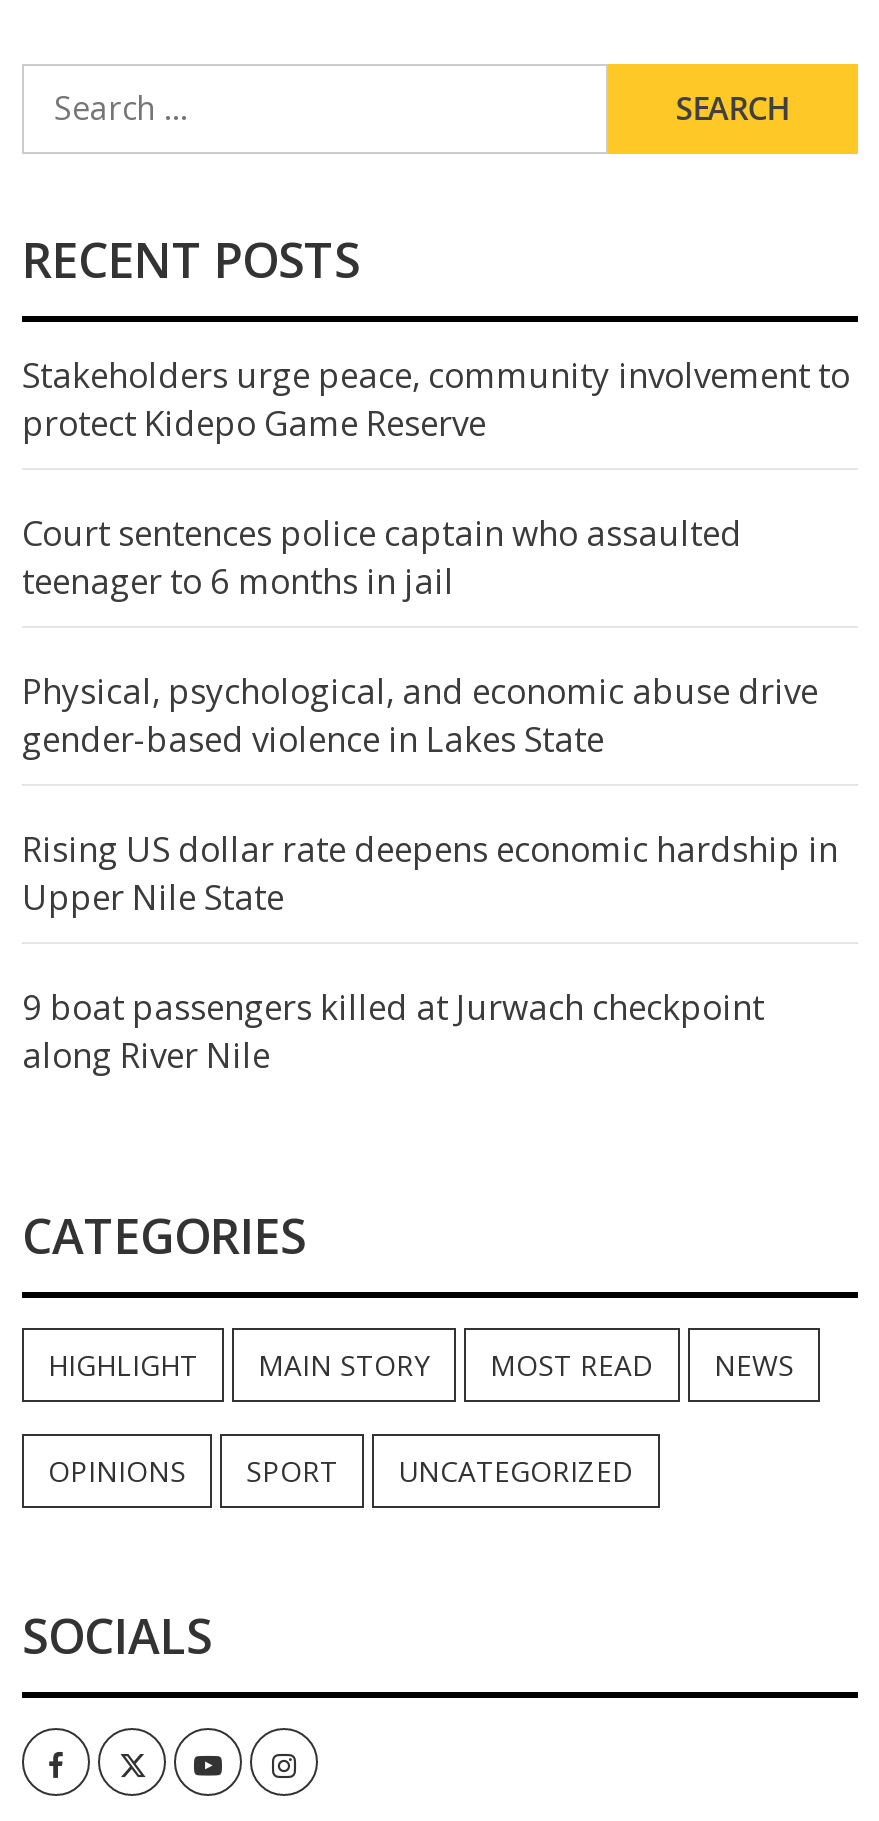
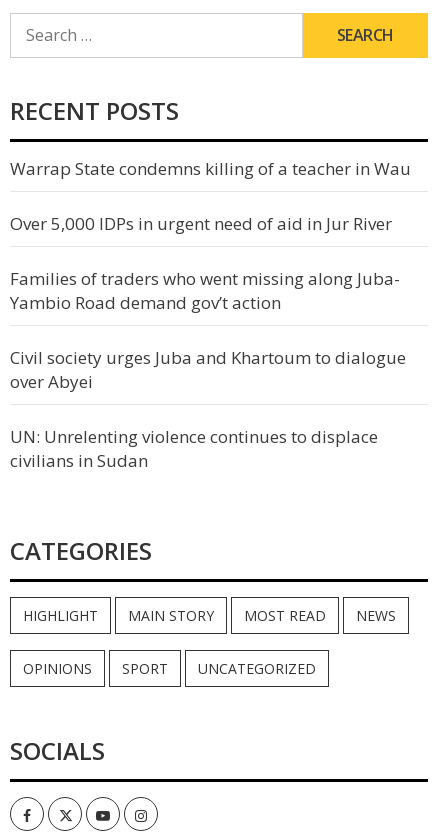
[22,352,850,446] Stakeholders urge peace, community involvement to | protect Kidepo Game Reserve -> [10,157,411,180] Warrap State condemns killing of a teacher in Wau
[22,510,742,604] Court sentences police captain who assaulted | teenager to 6 months in jail -> [10,212,392,235] Over 5,000 IDPs in urgent need of aid in Jur River
[22,668,818,762] Physical, psychological, and economic abuse drive | gender-based violence in Lakes State -> [10,267,400,314] Families of traders who went missing along Juba- | Yambio Road demand gov’t action
[22,826,838,920] Rising US dollar rate deepens economic hardship in | Upper Nile State -> [10,346,406,393] Civil society urges Juba and Khartoum to dialogue | over Abyei
[22,984,764,1078] 9 boat passengers killed at Jurwach checkpoint | along River Nile -> [10,425,378,472] UN: Unrelenting violence continues to displace | civilians in Sudan

